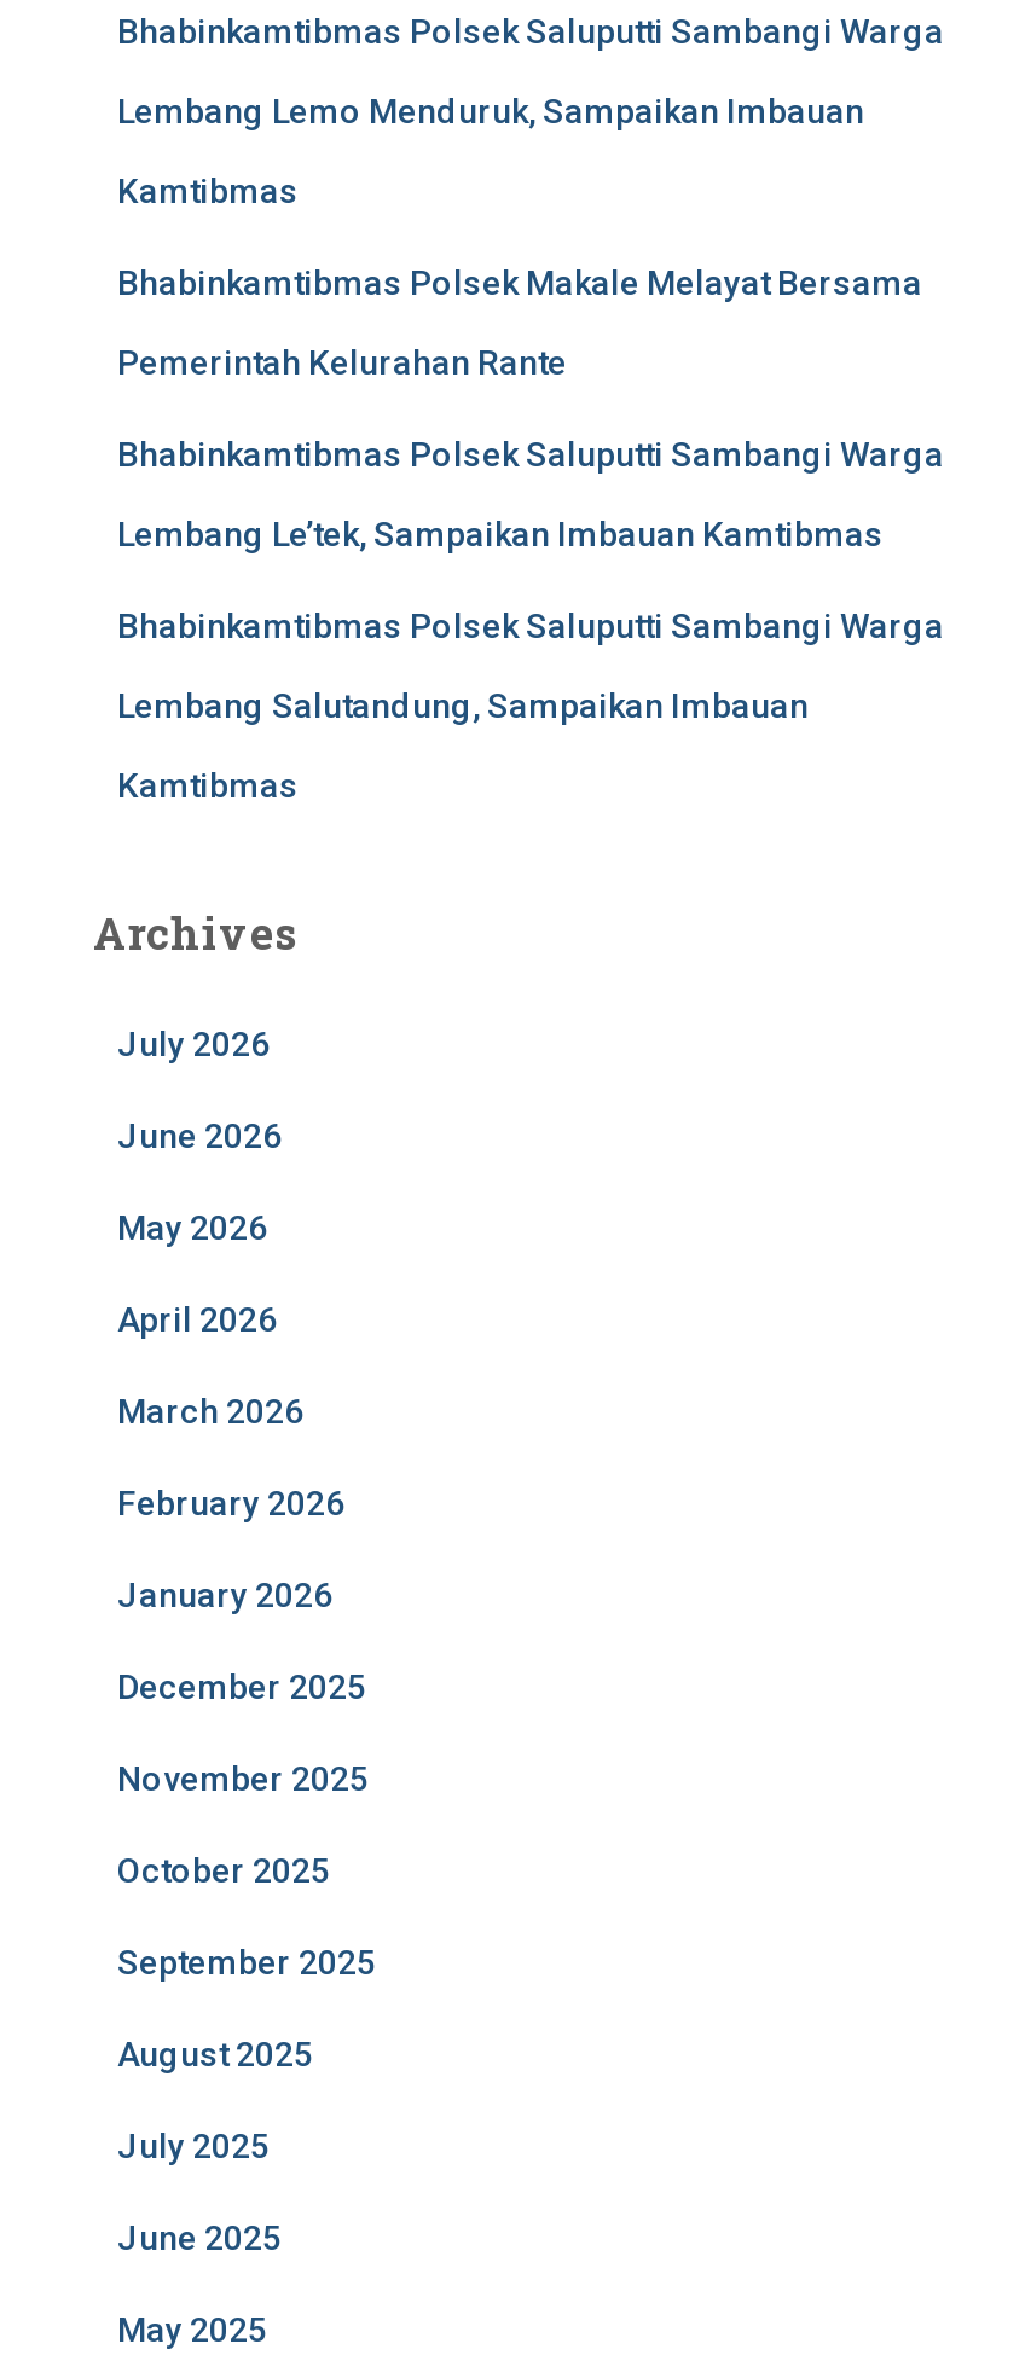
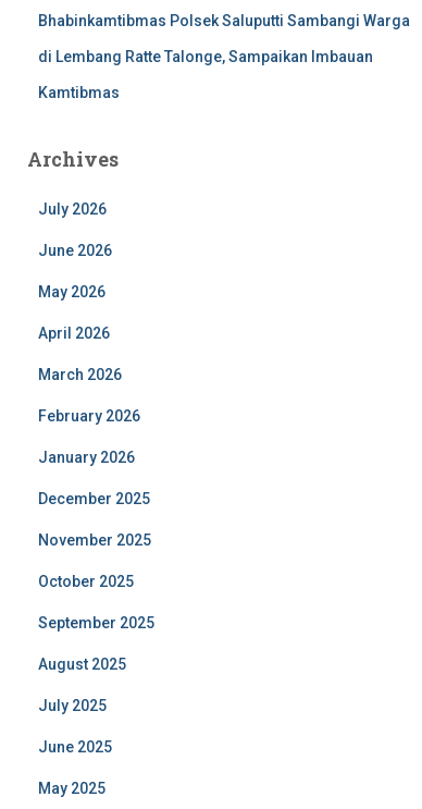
[117,91,944,724] Lembang Lemo Menduruk, Sampaikan Imbauan | Kamtibmas | Bhabinkamtibmas Polsek Makale Melayat Bersama | Pemerintah Kelurahan Rante | Bhabinkamtibmas Polsek Saluputti Sambangi Warga | Lembang Le’tek, Sampaikan Imbauan Kamtibmas | Bhabinkamtibmas Polsek Saluputti Sambangi Warga | Lembang Salutandung, Sampaikan Imbauan -> [38,47,373,65] di Lembang Ratte Talonge, Sampaikan Imbauan

